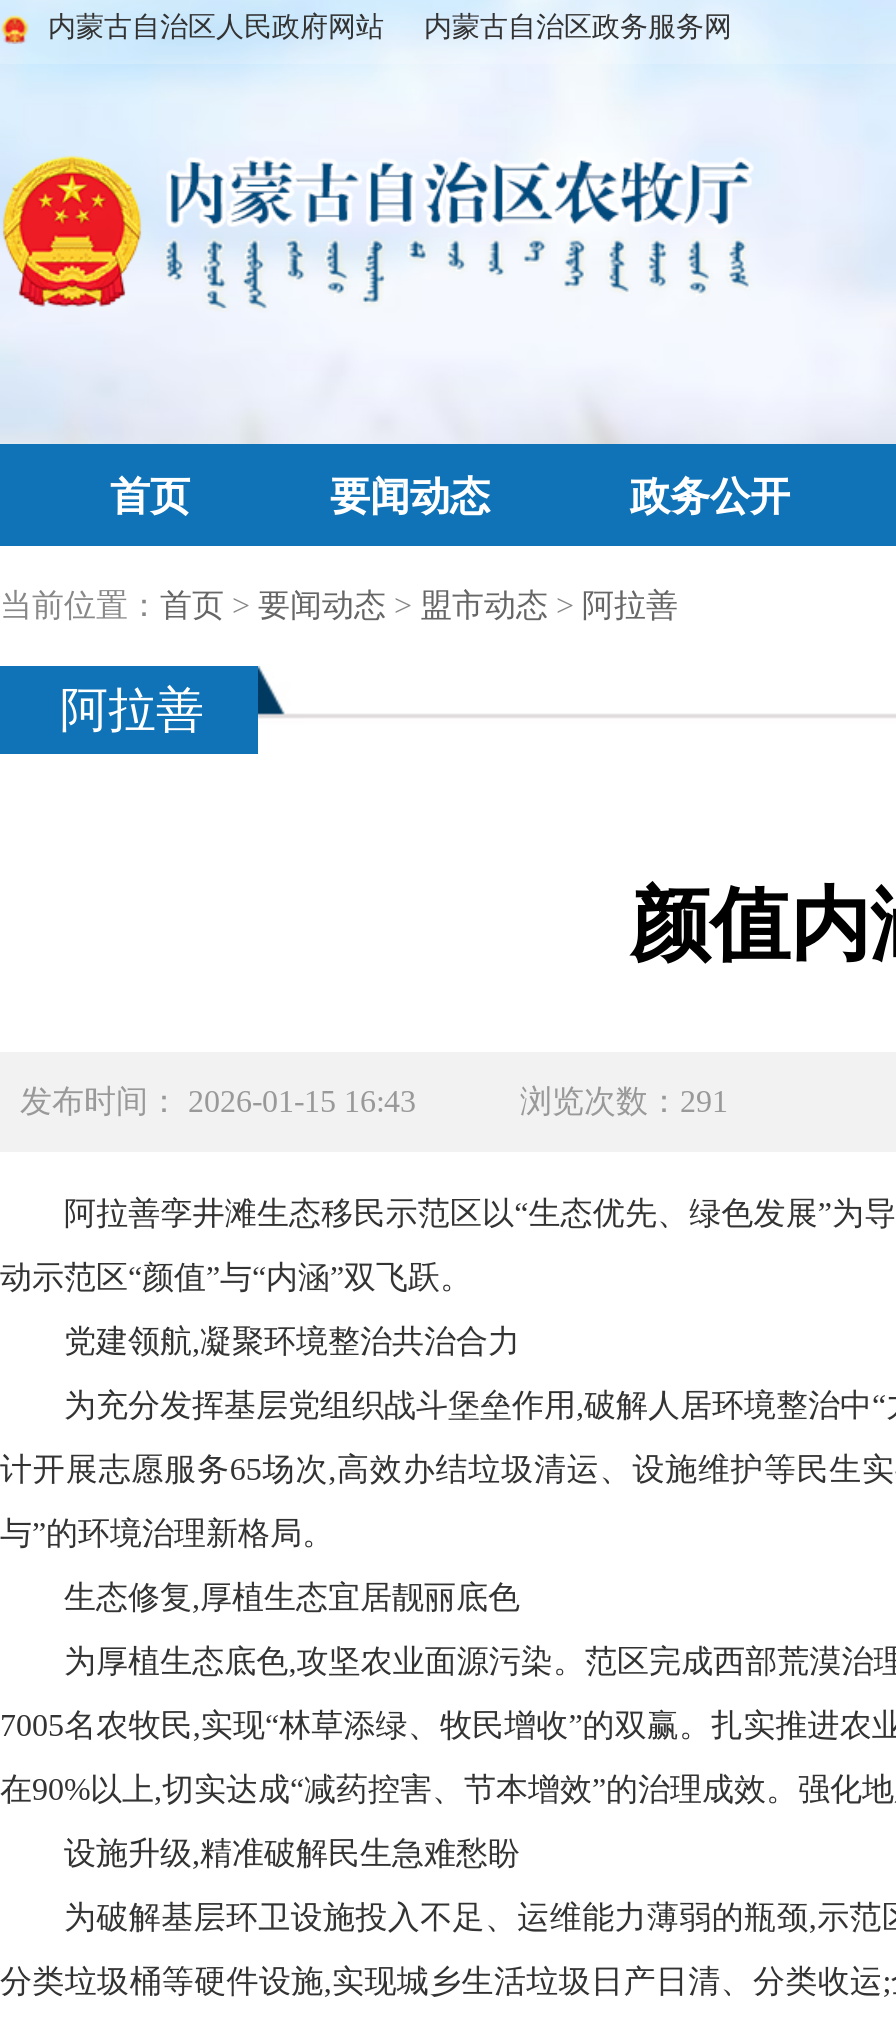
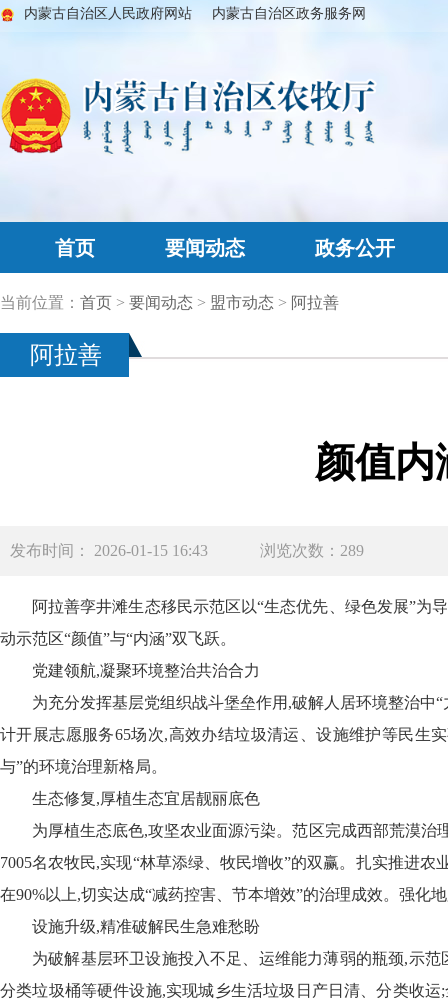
[20,1084,728,1118] 发布时间： 2026-01-15 16:43浏览次数：291 -> [10,542,364,559] 发布时间： 2026-01-15 16:43浏览次数：289

